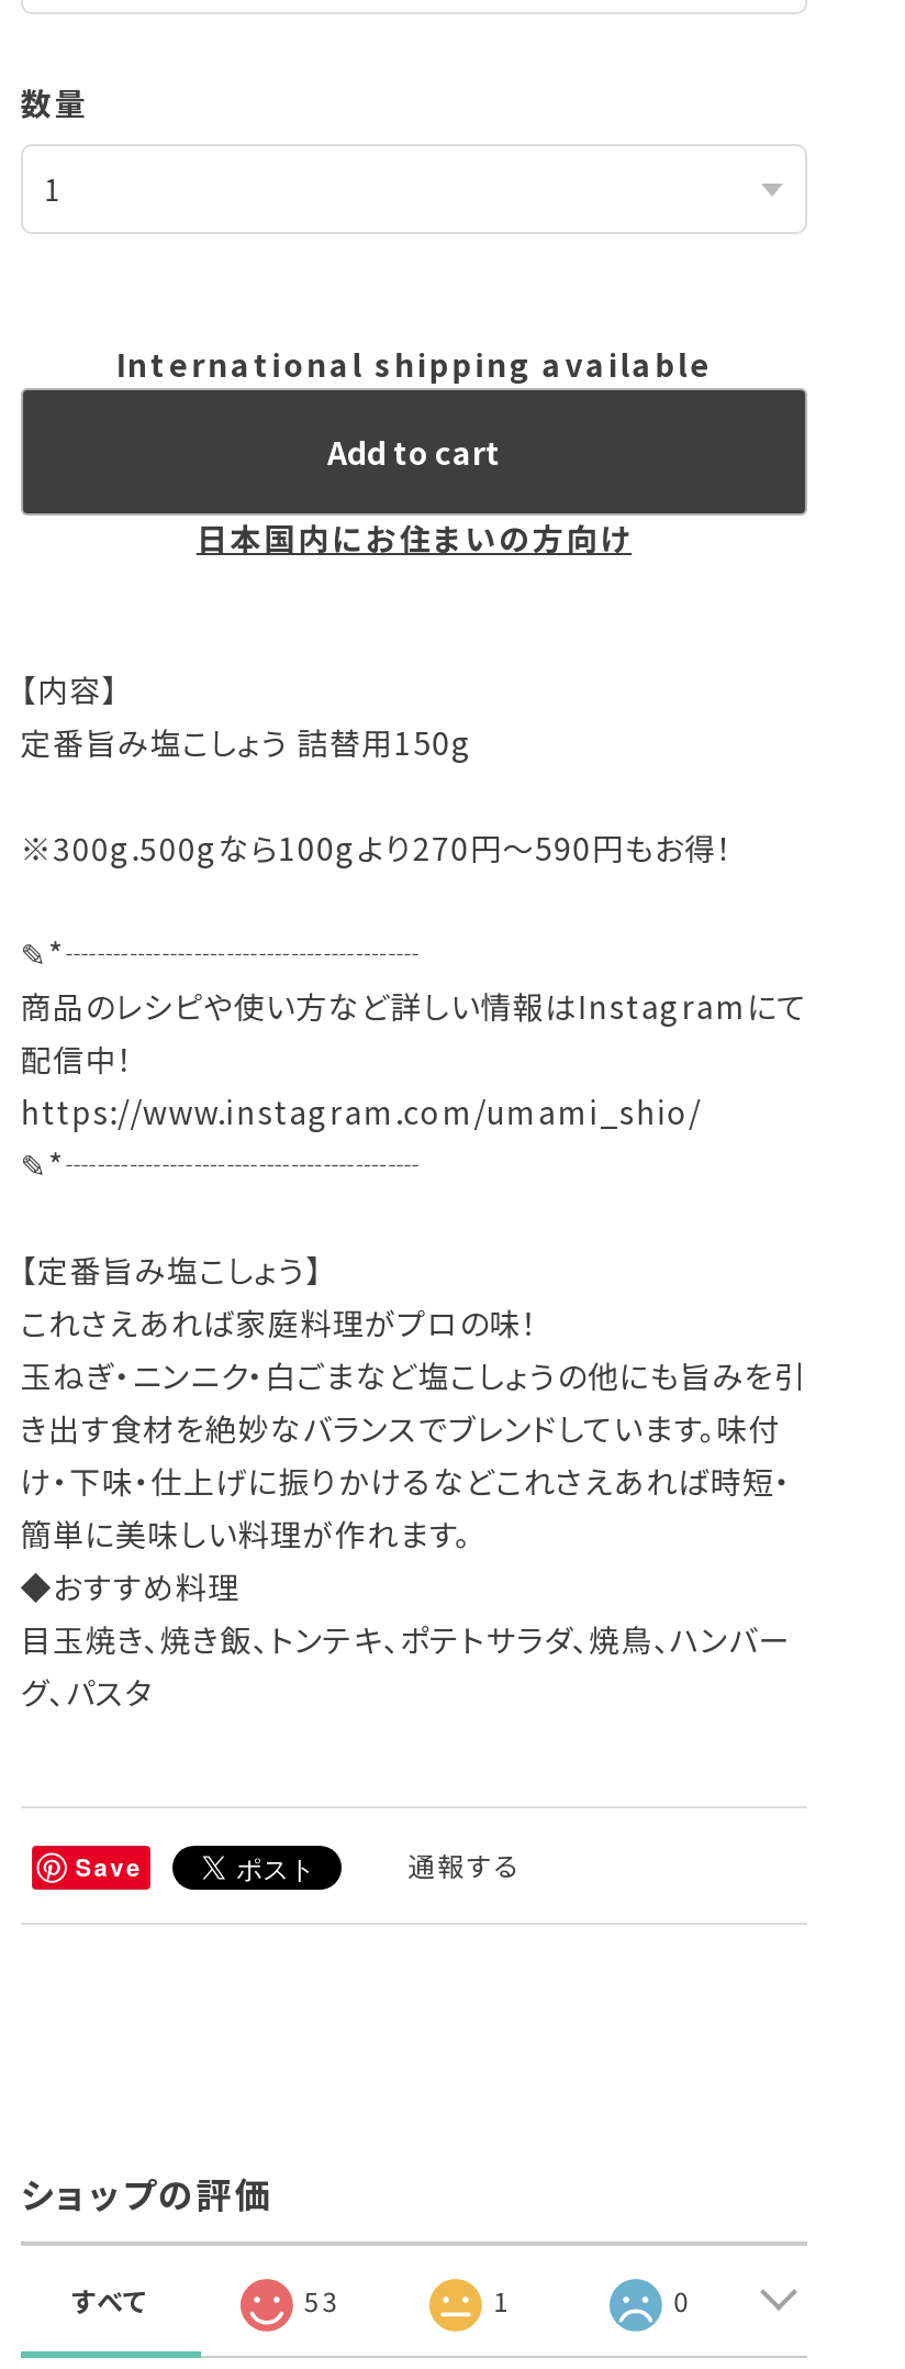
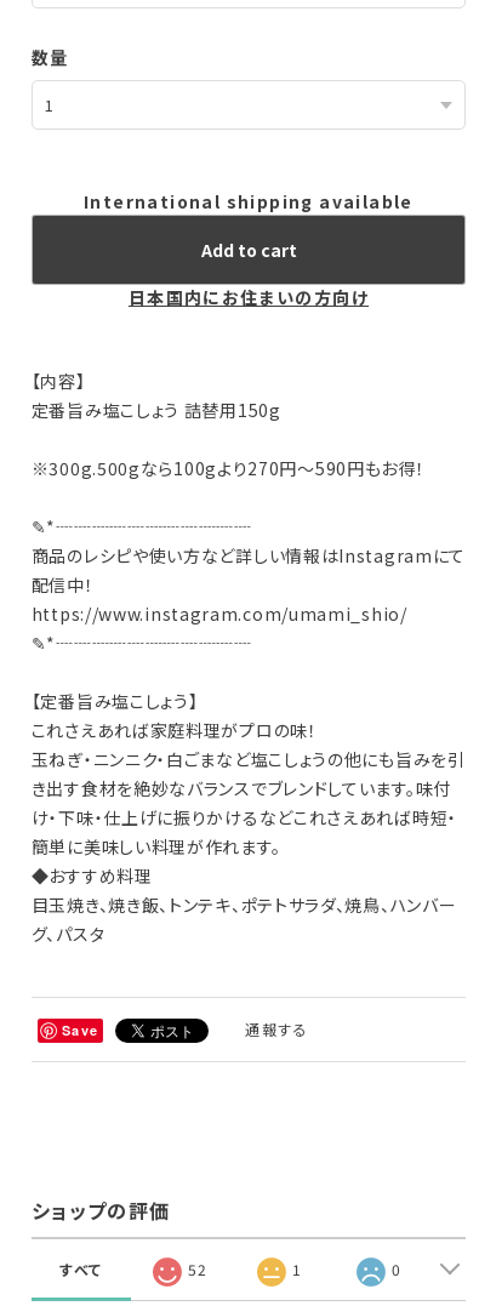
[304,2277,341,2314] 53 -> [188,1257,208,1277] 52

